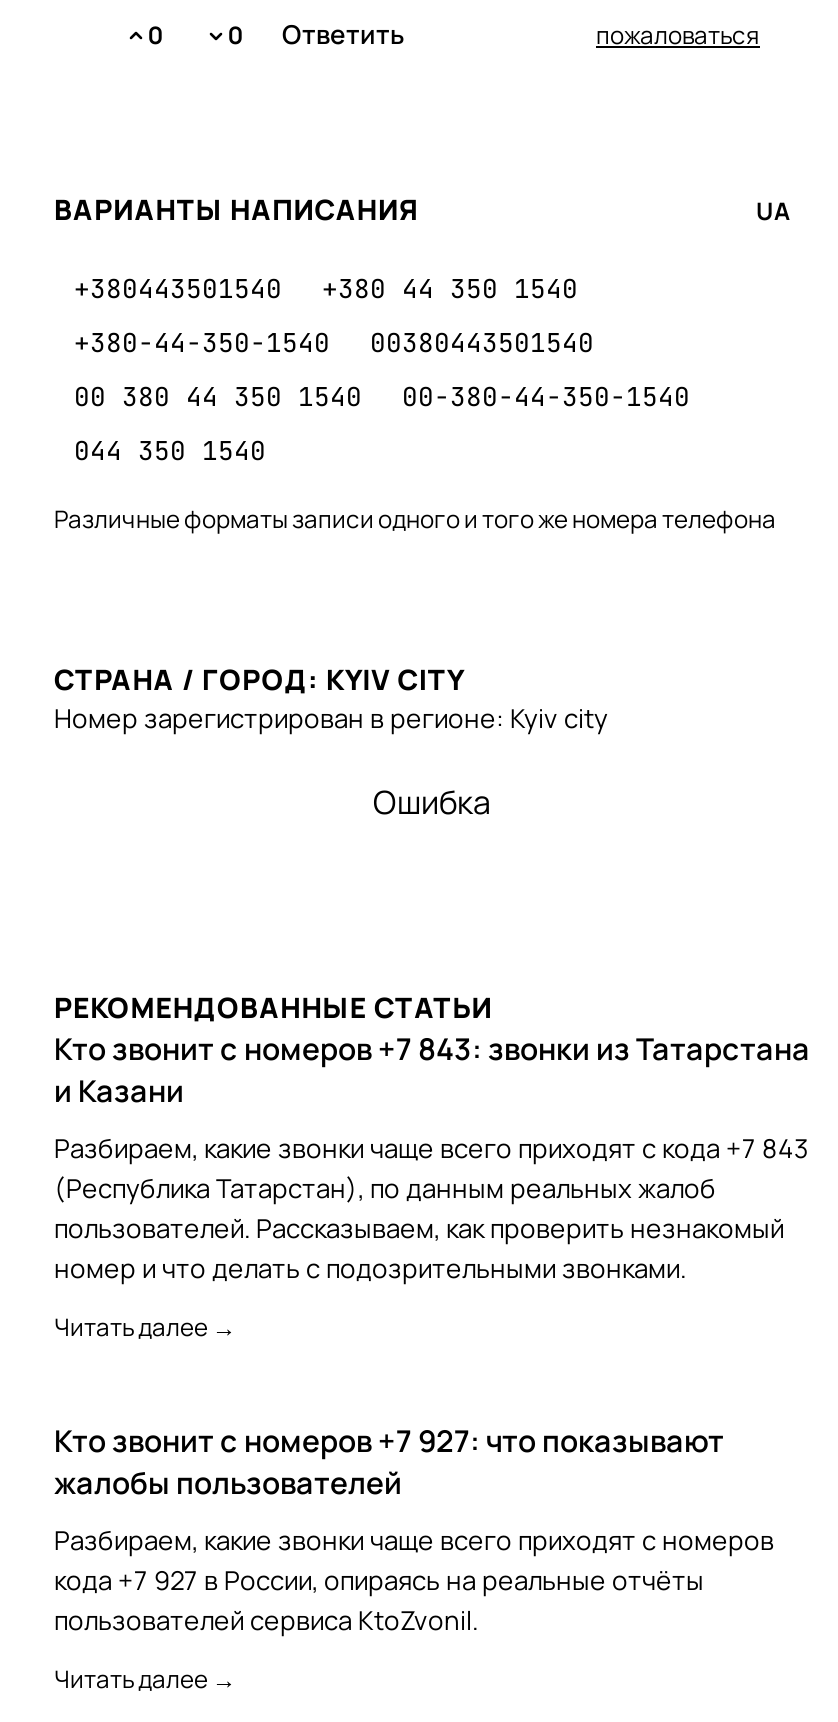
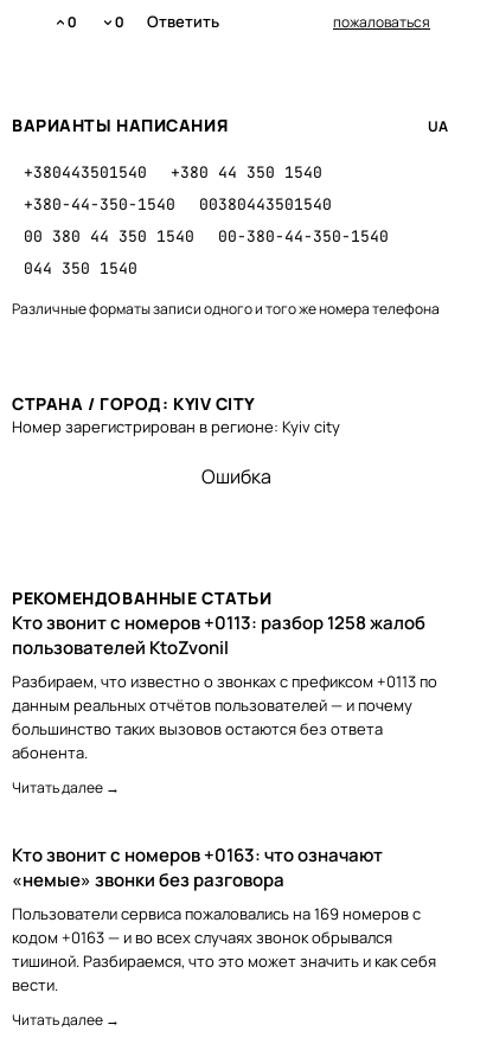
[54,1028,810,1286] Кто звонит с номеров +7 843: звонки из Татарстана | и Казани | Разбираем, какие звонки чаще всего приходят с кода +7 843 | (Республика Татарстан), по данным реальных жалоб | пользователей. Рассказываем, как проверить незнакомый | номер и что делать с подозрительными звонками. -> [12,610,437,763] Кто звонит с номеров +0113: разбор 1258 жалоб | пользователей KtoZvonil | Разбираем, что известно о звонках с префиксом +0113 по | данным реальных отчётов пользователей — и почему | большинство таких вызовов остаются без ответа | абонента.
[54,1420,774,1638] Кто звонит с номеров +7 927: что показывают | жалобы пользователей | Разбираем, какие звонки чаще всего приходят с номеров | кода +7 927 в России, опираясь на реальные отчёты | пользователей сервиса KtoZvonil. -> [12,843,436,995] Кто звонит с номеров +0163: что означают | «немые» звонки без разговора | Пользователи сервиса пожаловались на 169 номеров с | кодом +0163 — и во всех случаях звонок обрывался | тишиной. Разбираемся, что это может значить и как себя | вести.

